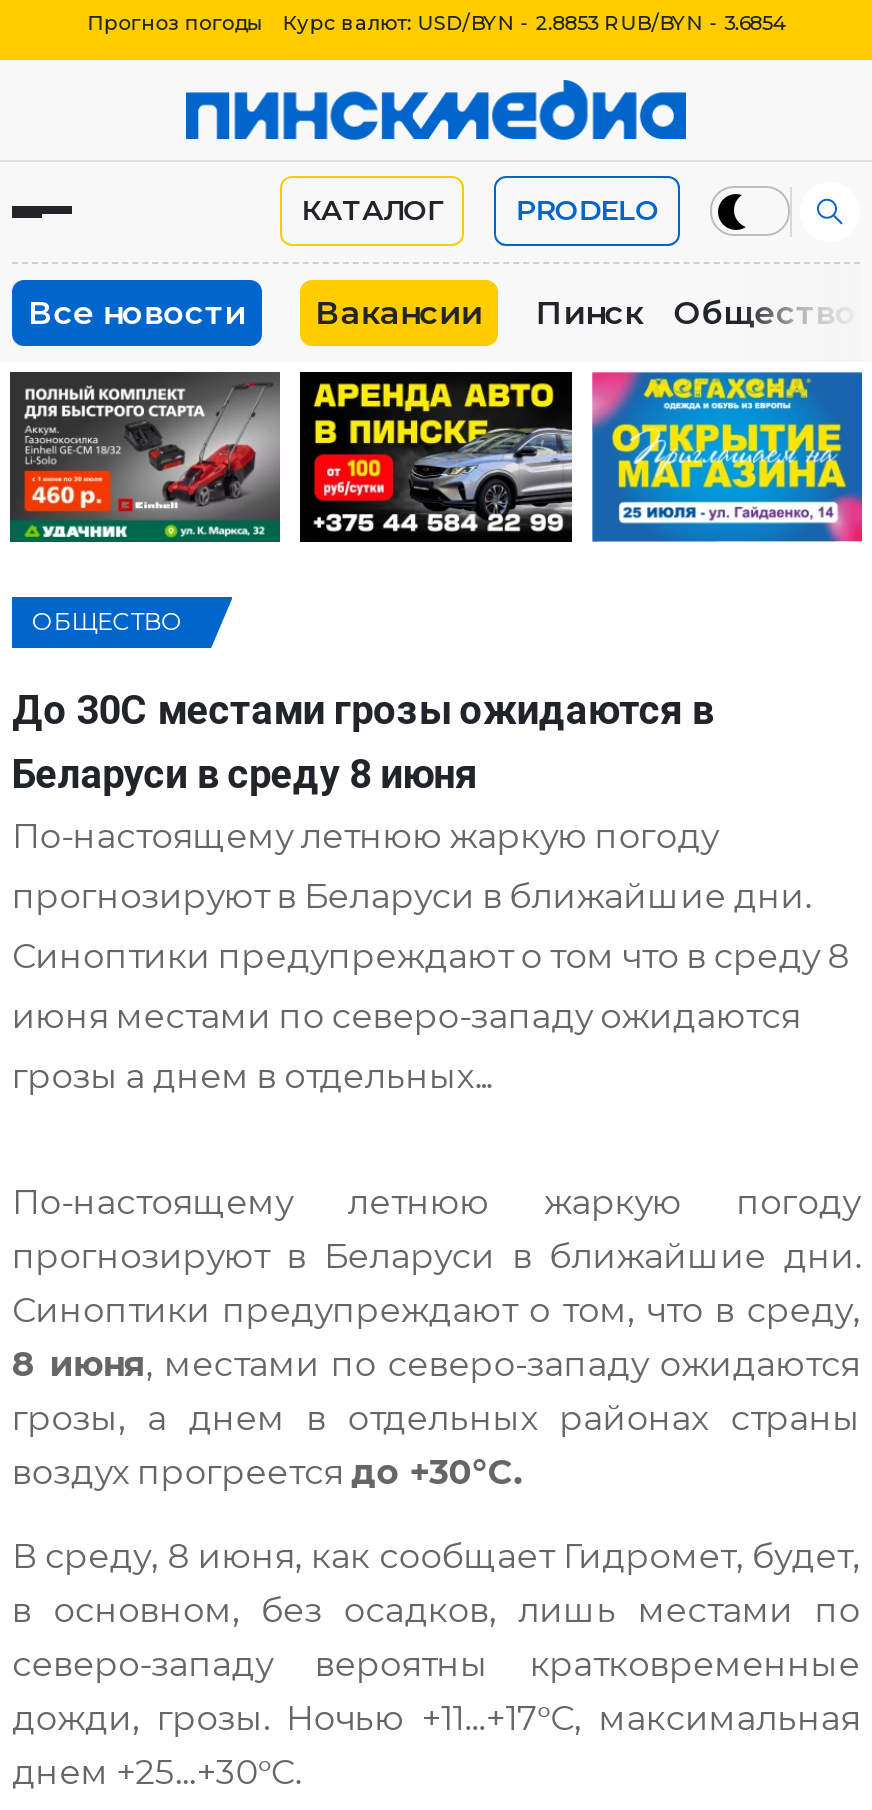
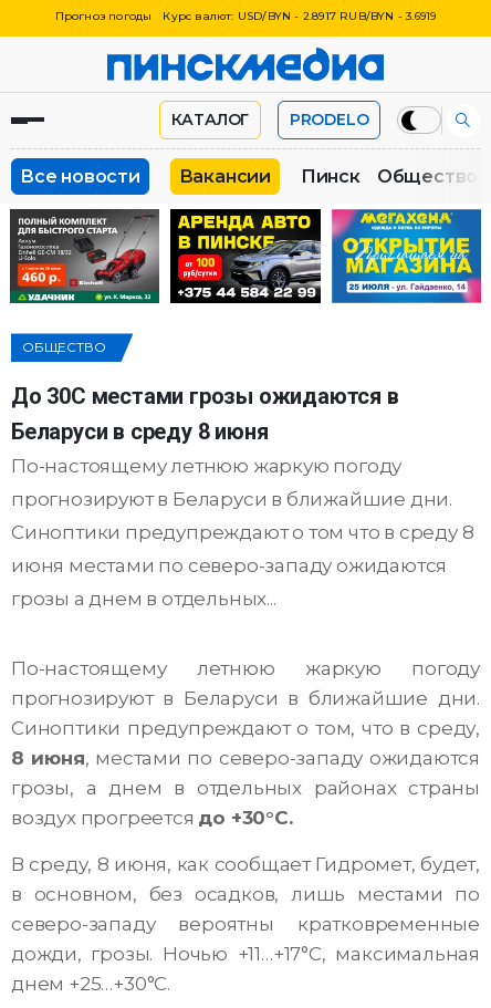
[283,9,785,35] Курс валют: USD/BYN - 2.8853 RUB/BYN - 3.6854 -> [163,8,436,23] Курс валют: USD/BYN - 2.8917 RUB/BYN - 3.6919

